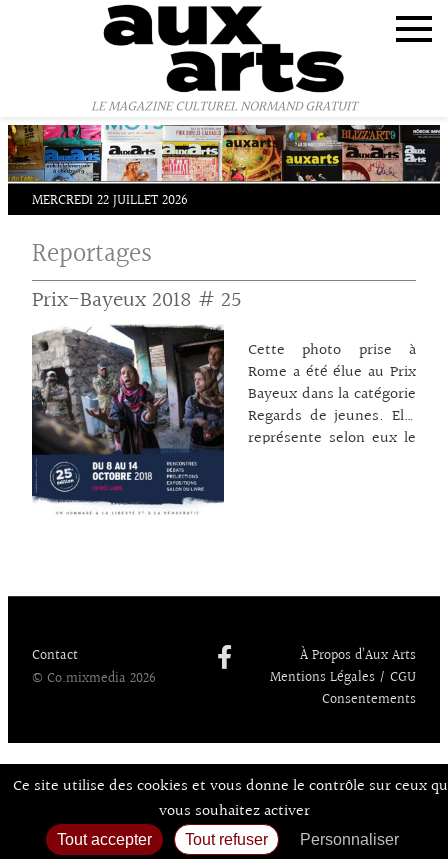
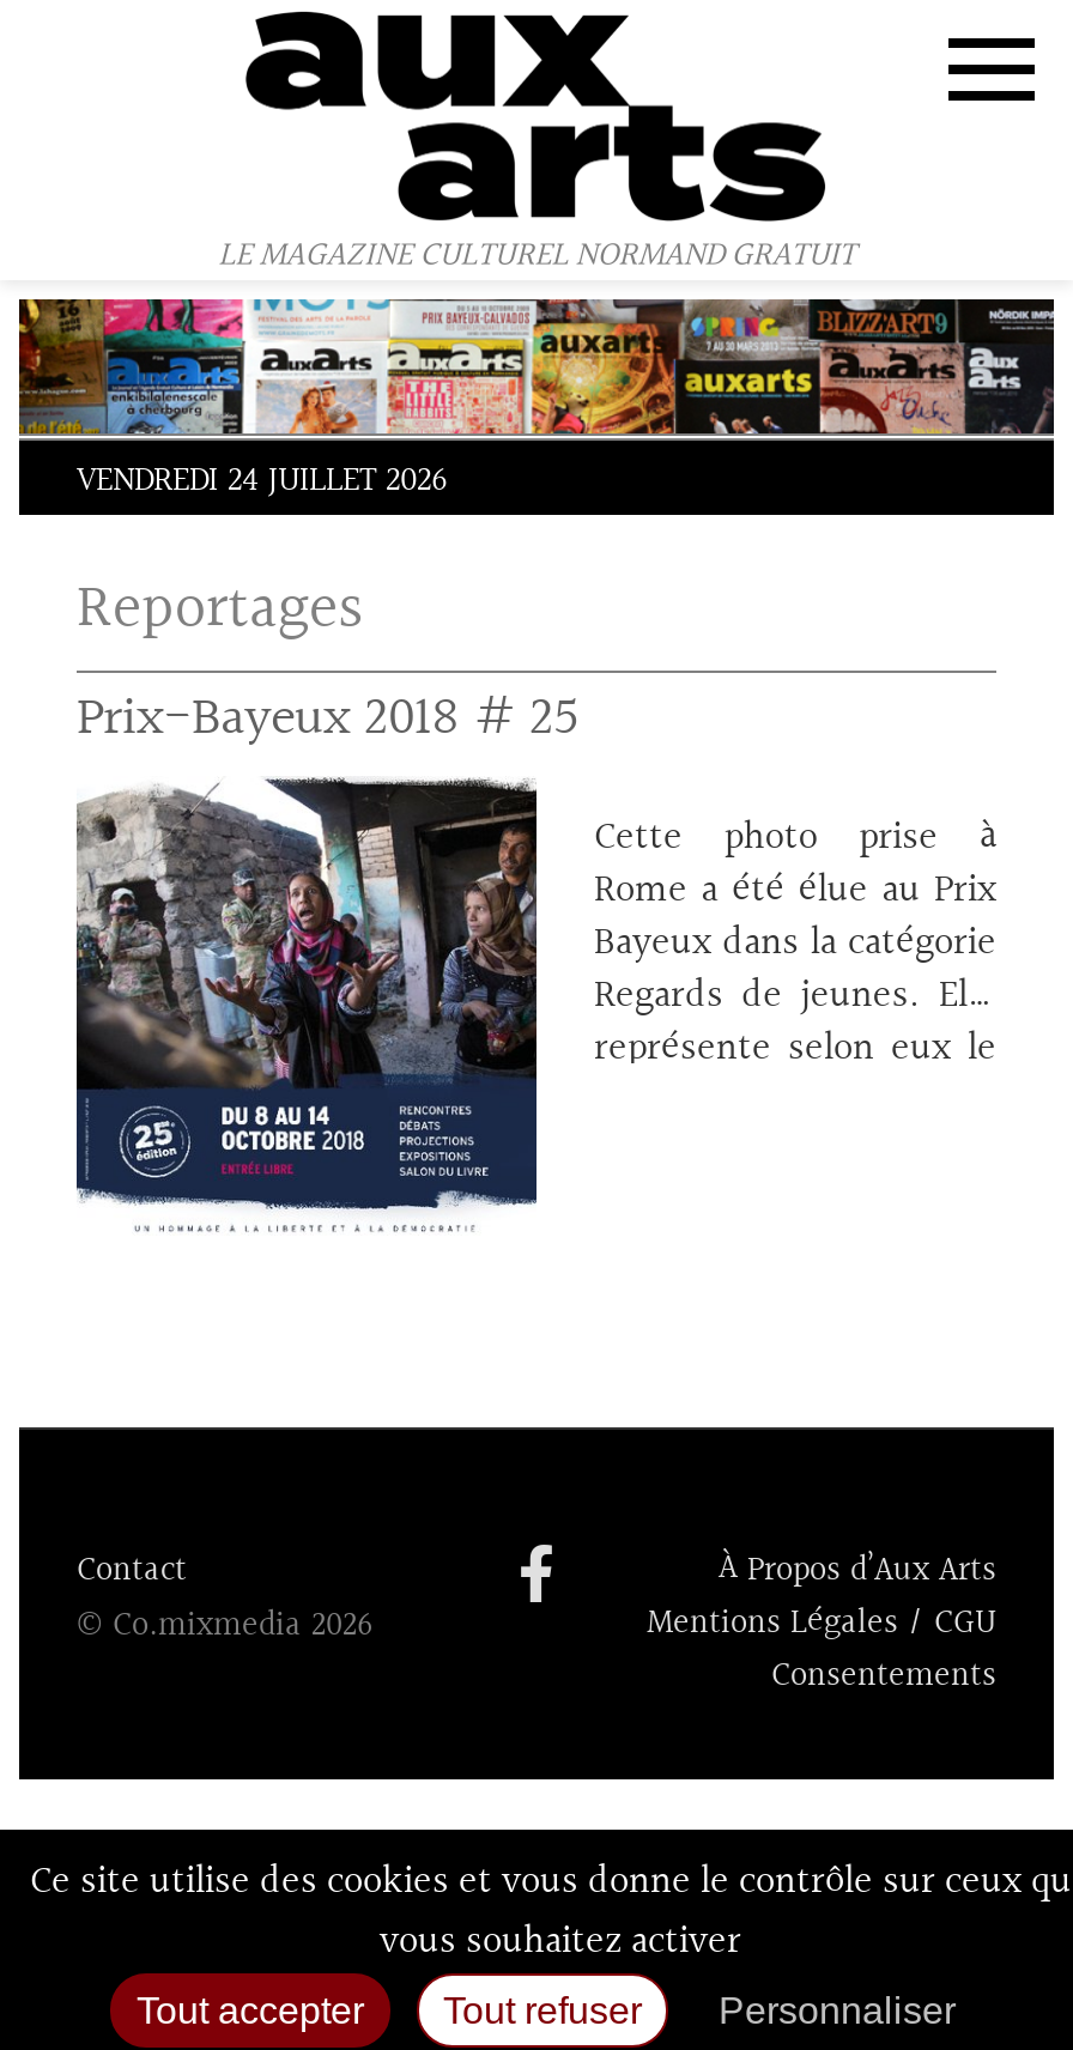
[32,188,188,211] MERCREDI 22 JUILLET 2026 -> [77,451,448,507] VENDREDI 24 JUILLET 2026

